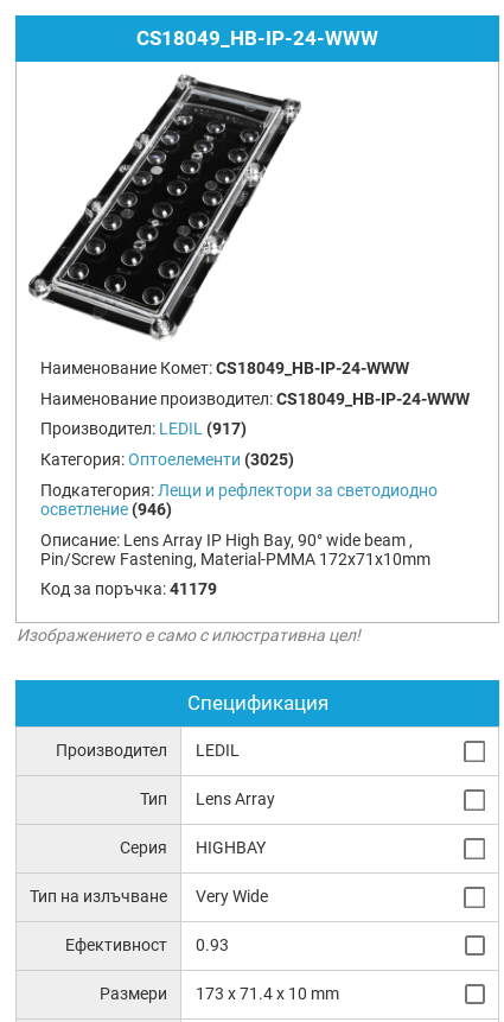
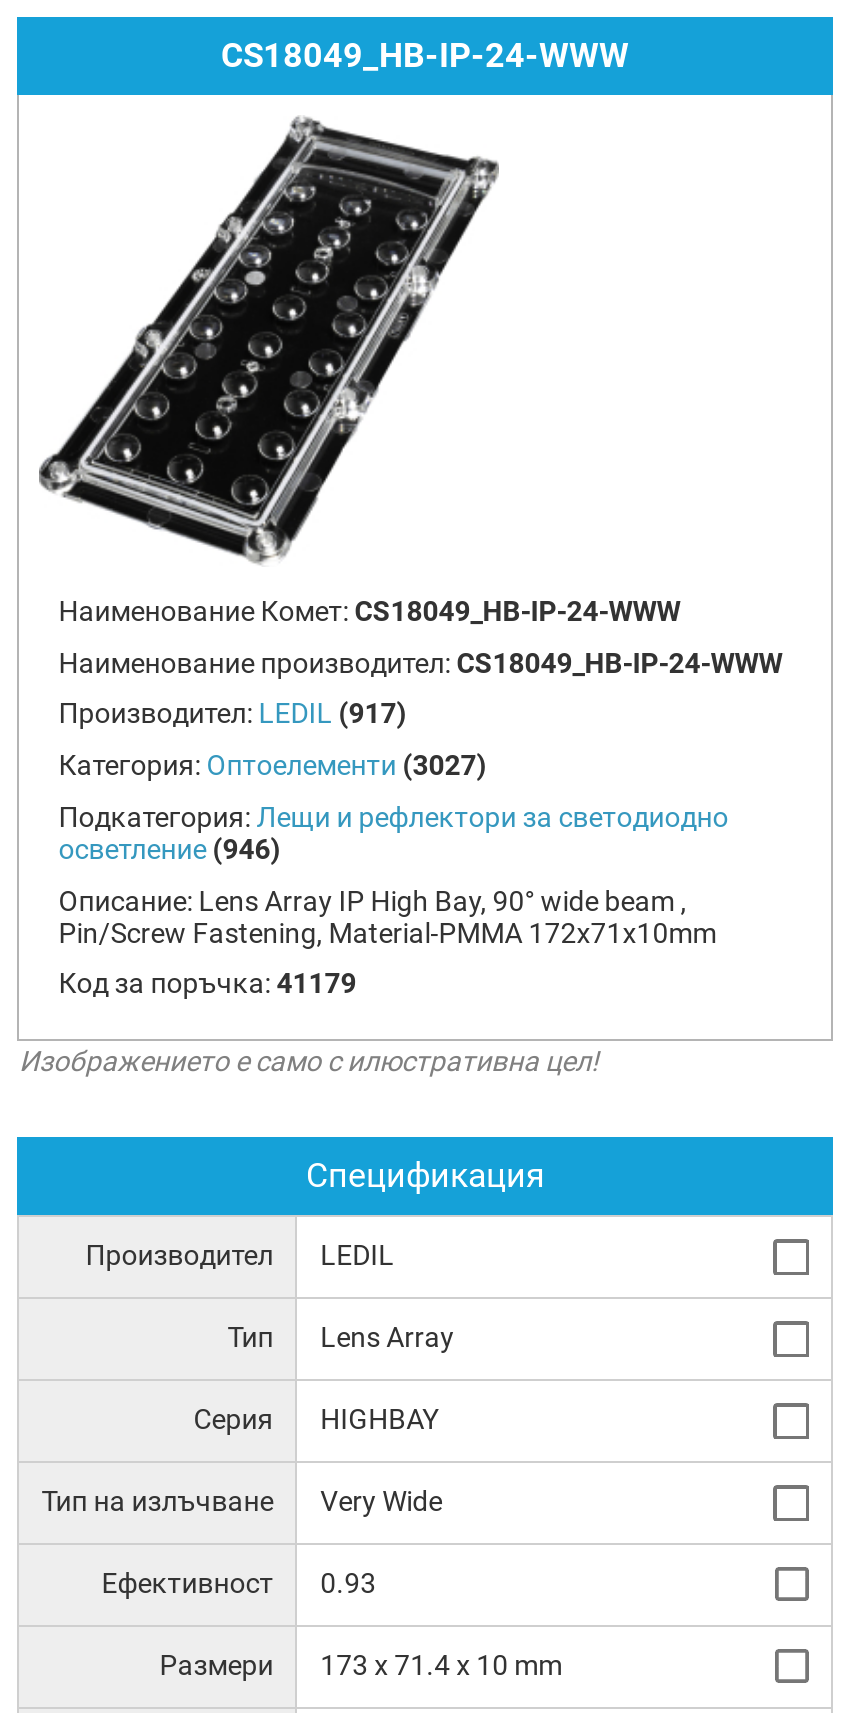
[40,450,294,469] Категория: Оптоелементи (3025) -> [59,749,487,781] Категория: Оптоелементи (3027)

